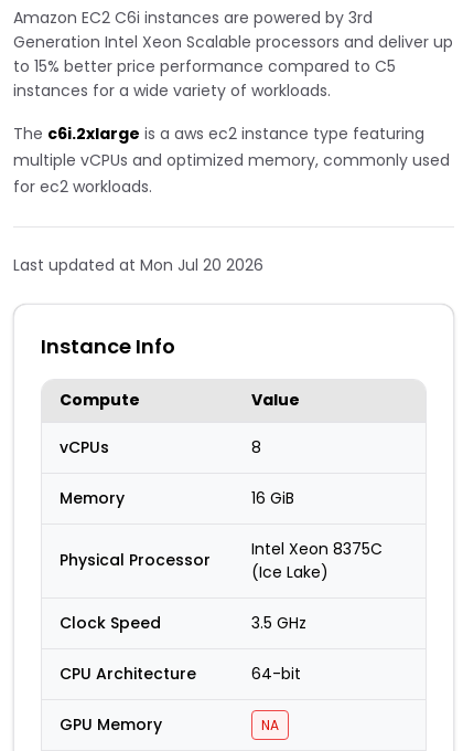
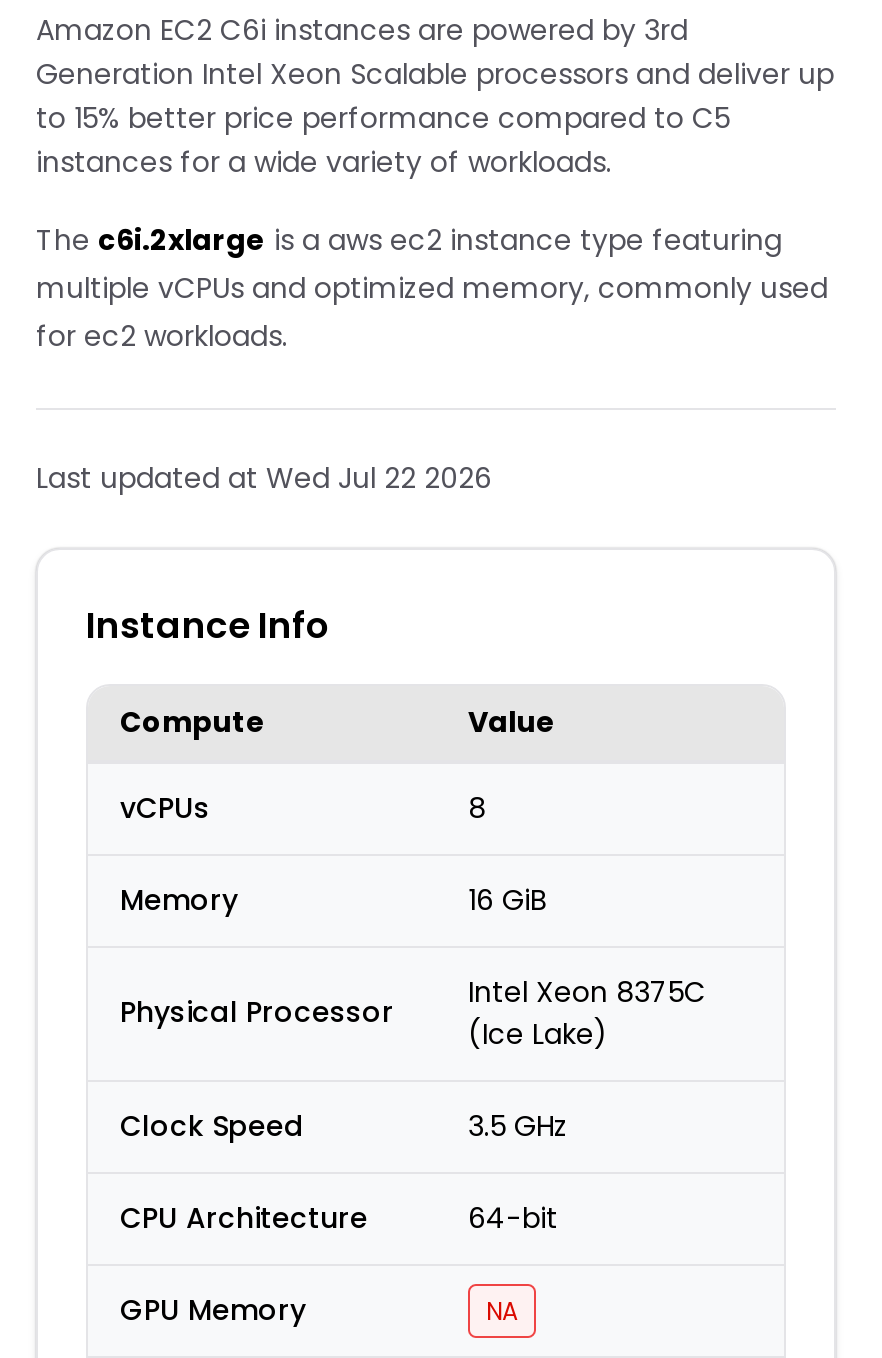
[13,254,263,276] Last updated at Mon Jul 20 2026 -> [36,458,492,498] Last updated at Wed Jul 22 2026

